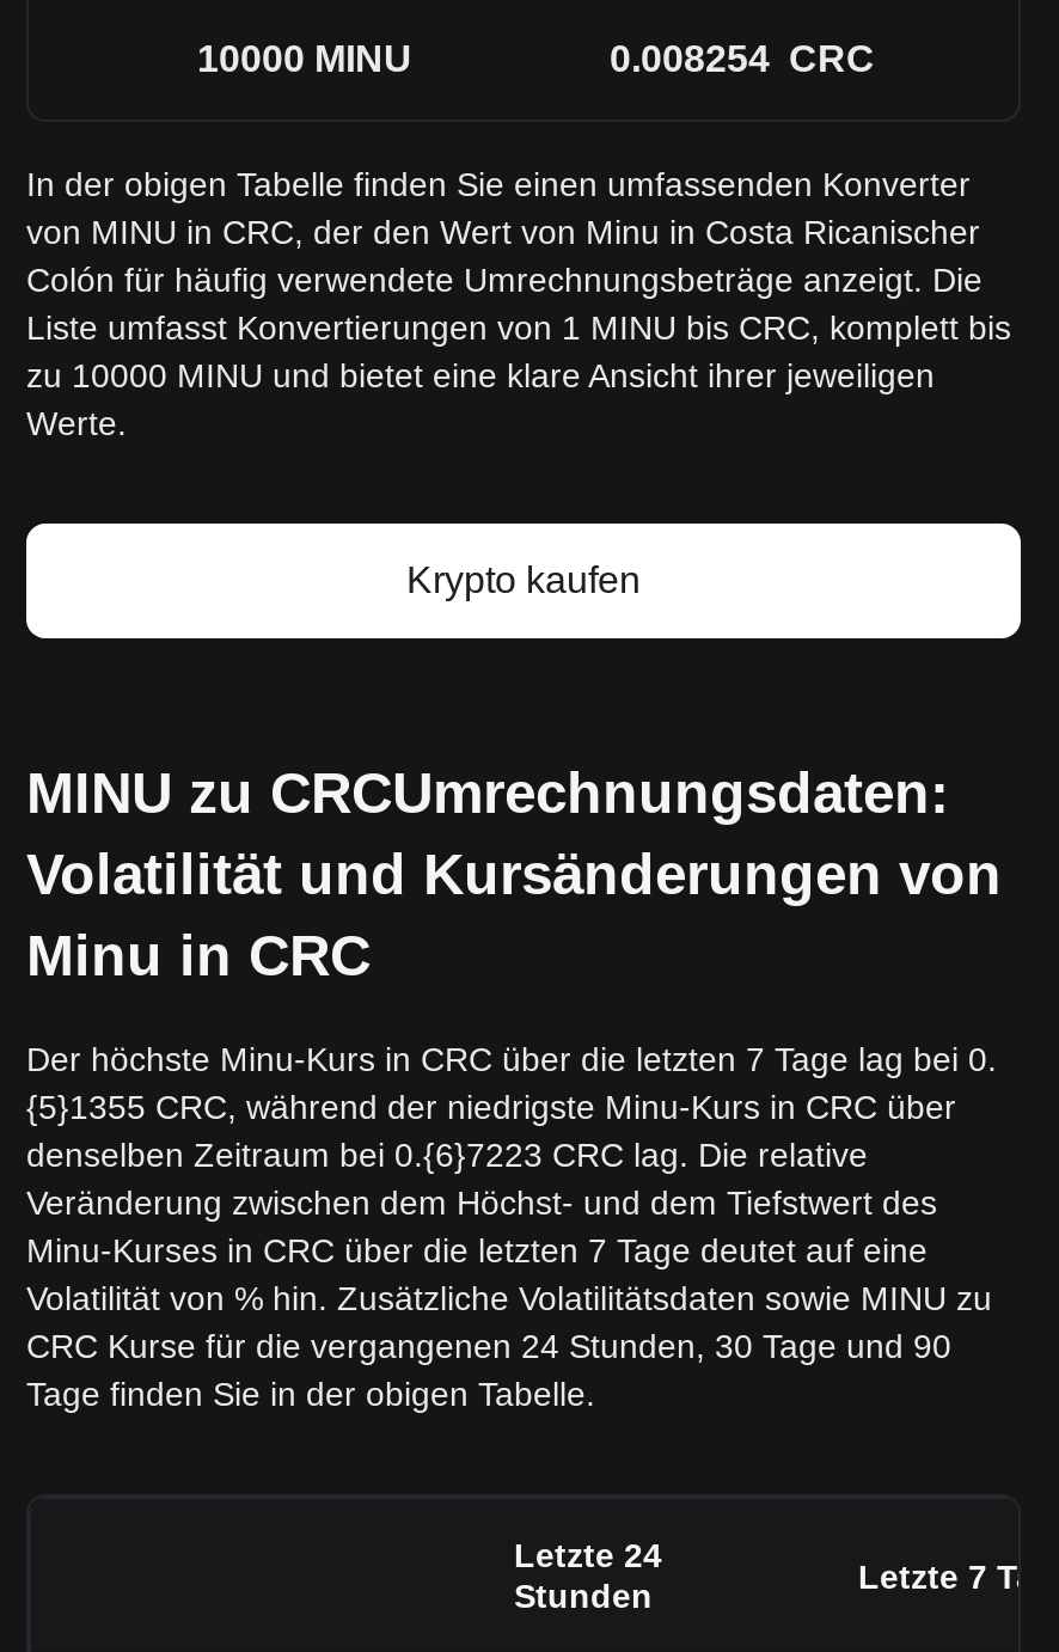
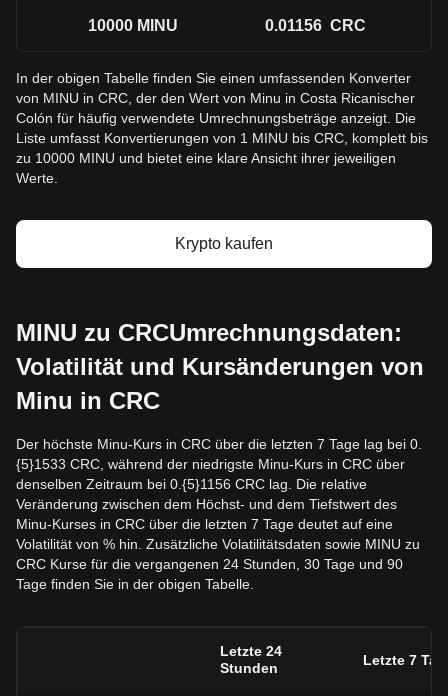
[610,38,875,79] 0.008254 CRC -> [265,17,366,34] 0.01156 CRC
[26,1088,956,1126] {5}1355 CRC, während der niedrigste Minu-Kurs in CRC über -> [16,456,405,472] {5}1533 CRC, während der niedrigste Minu-Kurs in CRC über
[26,1136,868,1174] denselben Zeitraum bei 0.{6}7223 CRC lag. Die relative -> [16,476,367,492] denselben Zeitraum bei 0.{5}1156 CRC lag. Die relative

